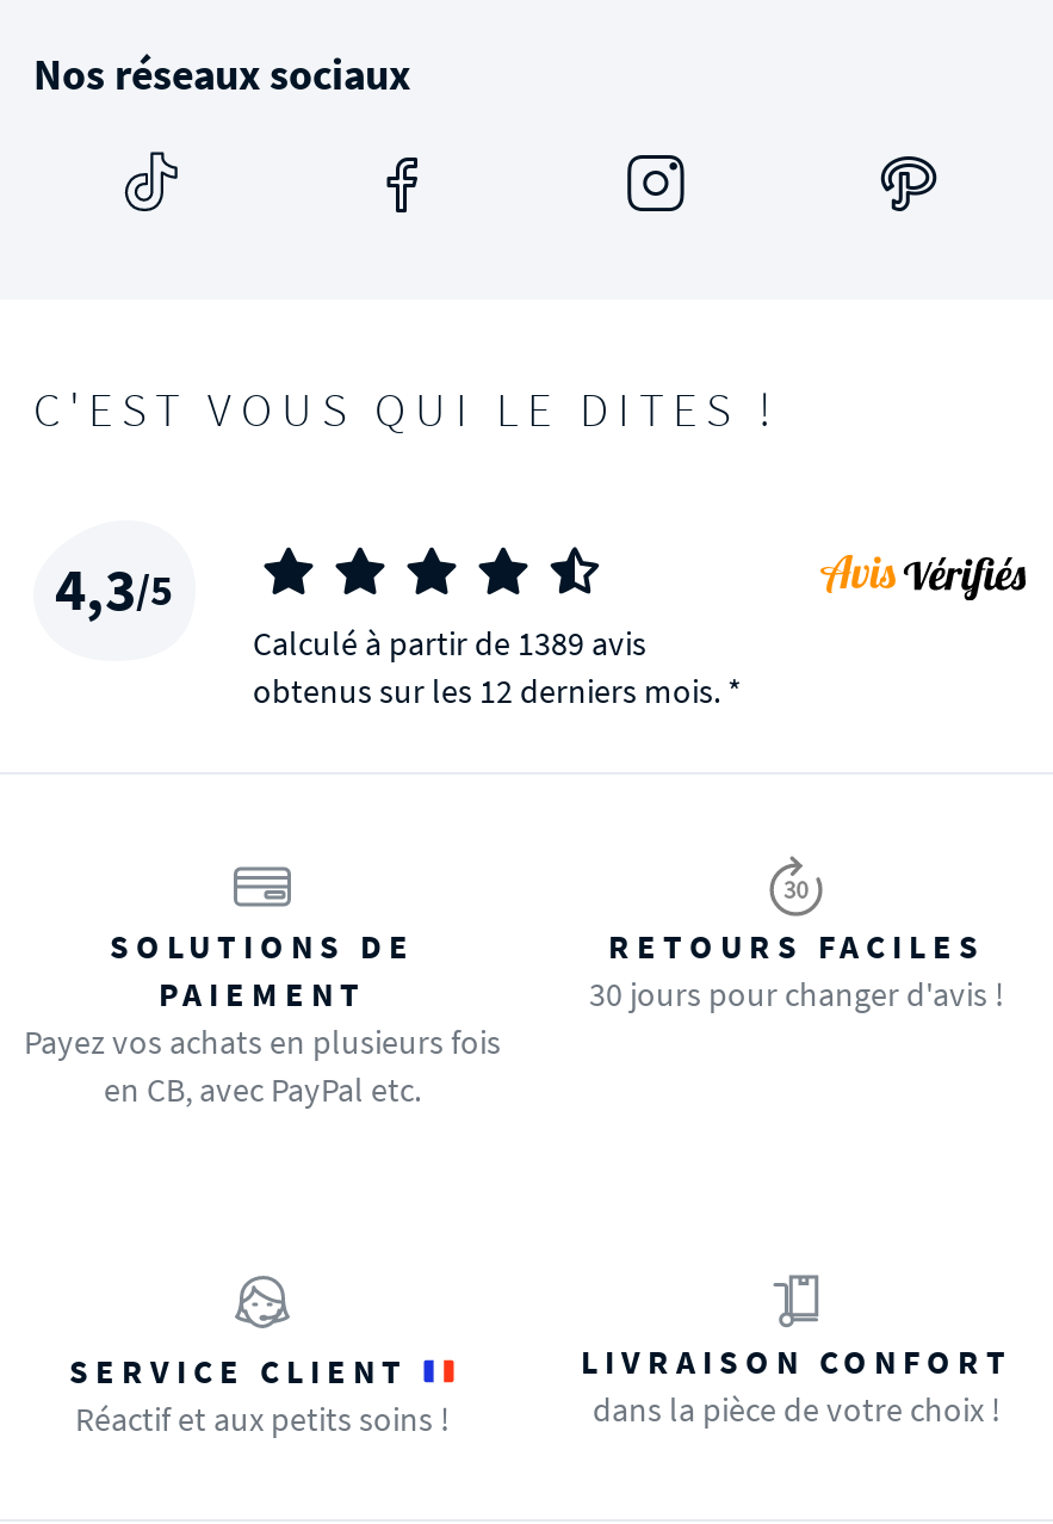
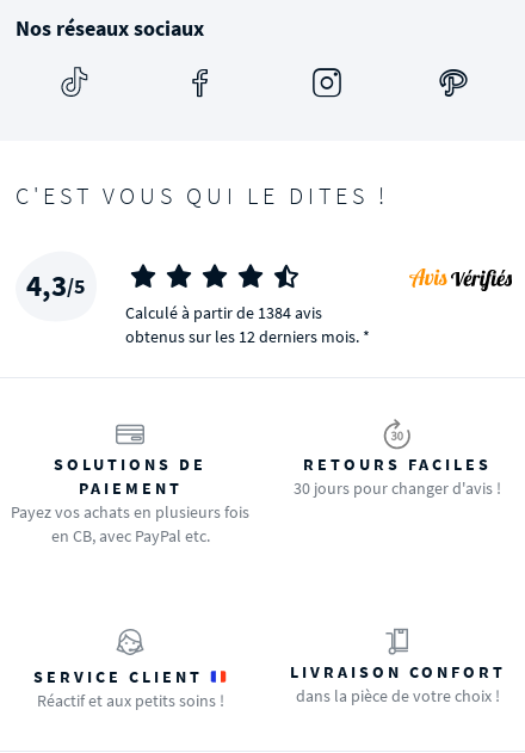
[253,622,646,664] Calculé à partir de 1389 avis -> [125,302,322,323] Calculé à partir de 1384 avis

